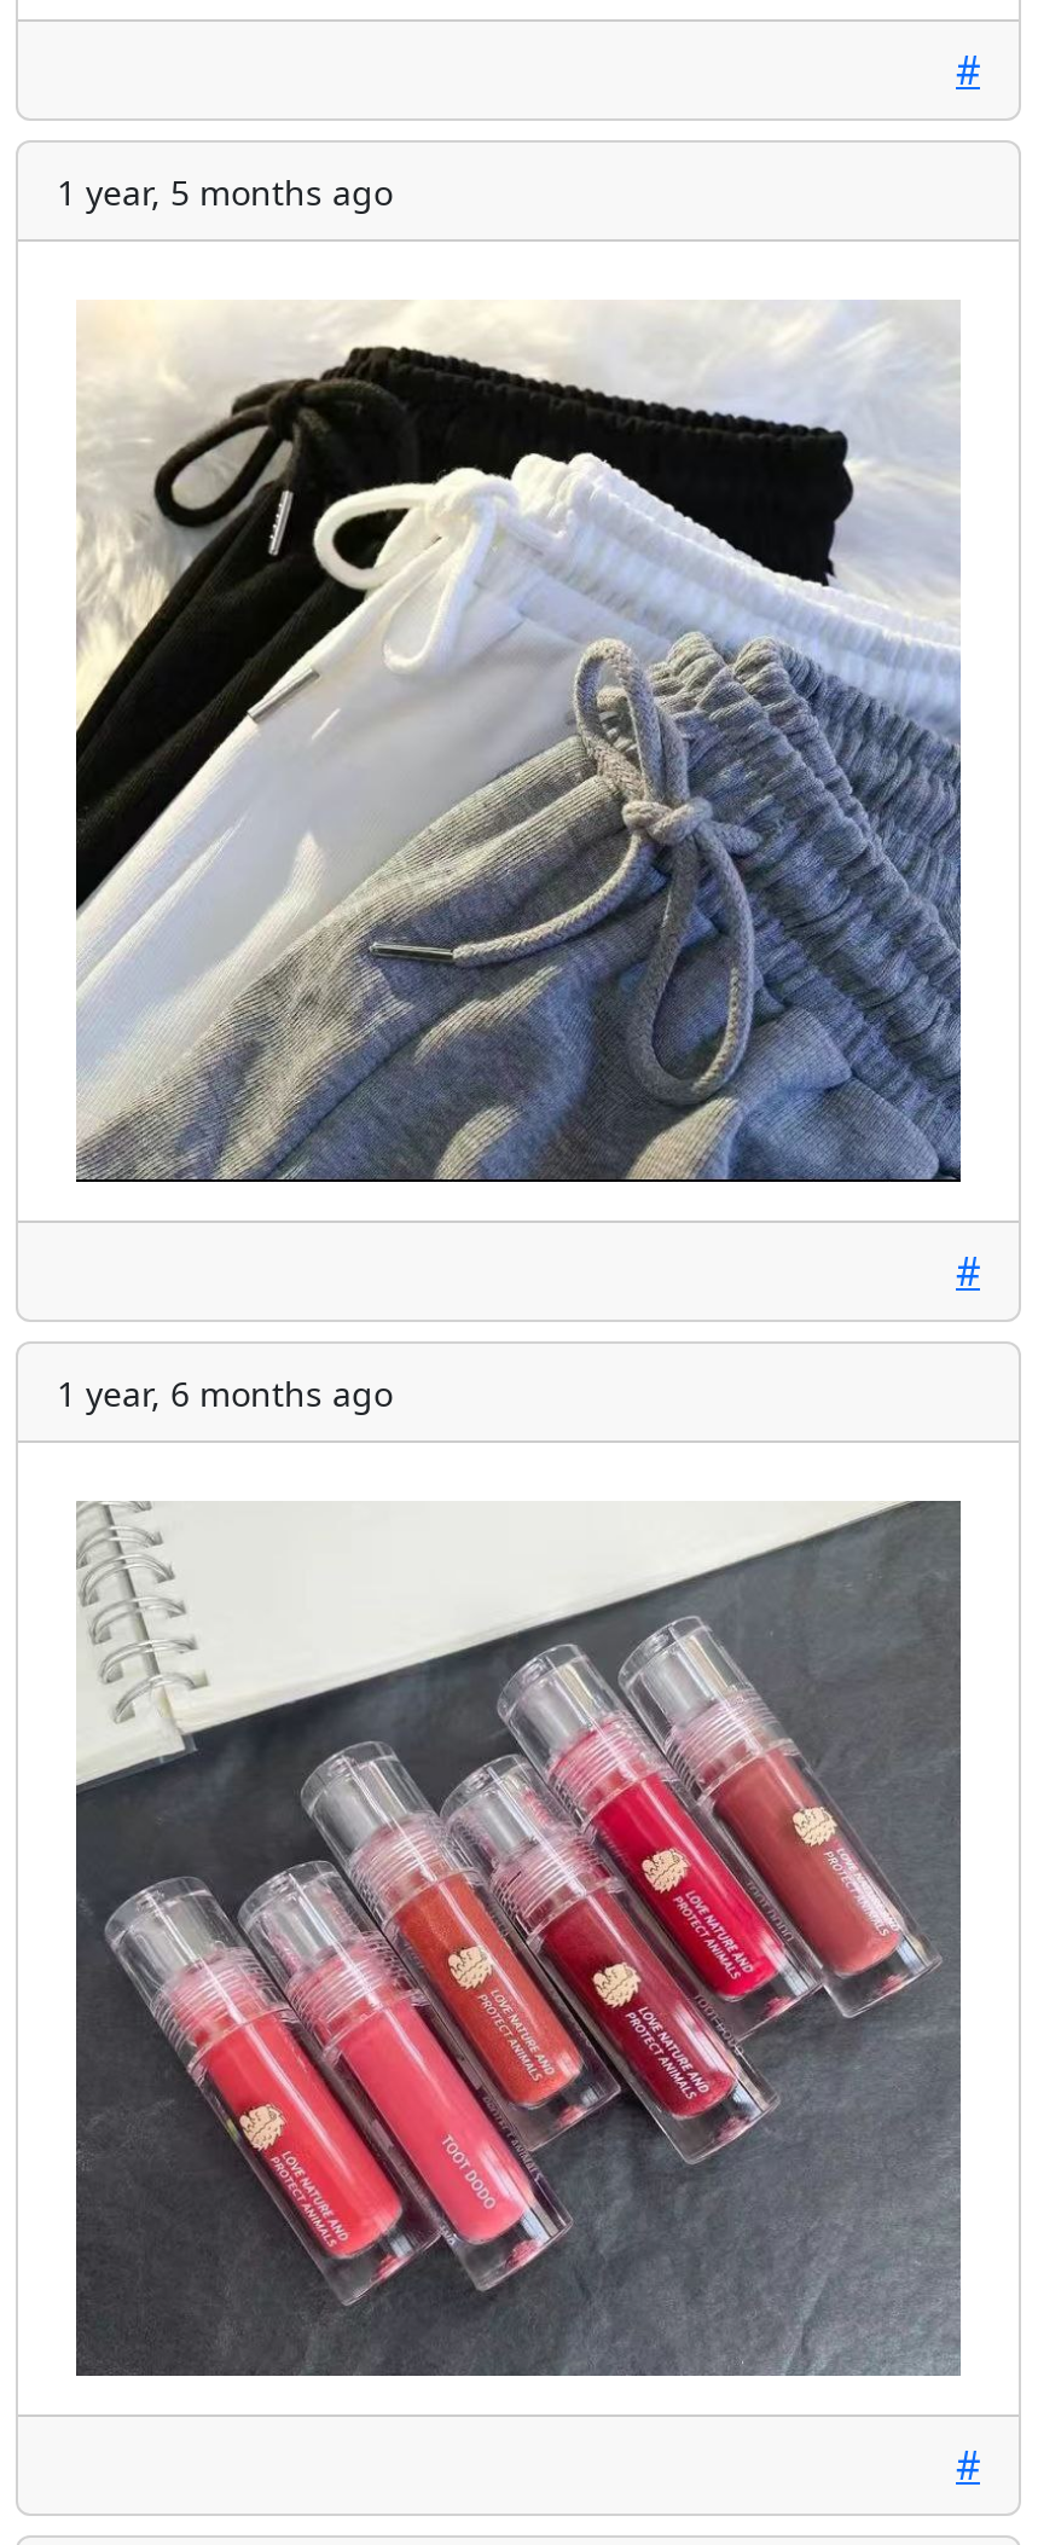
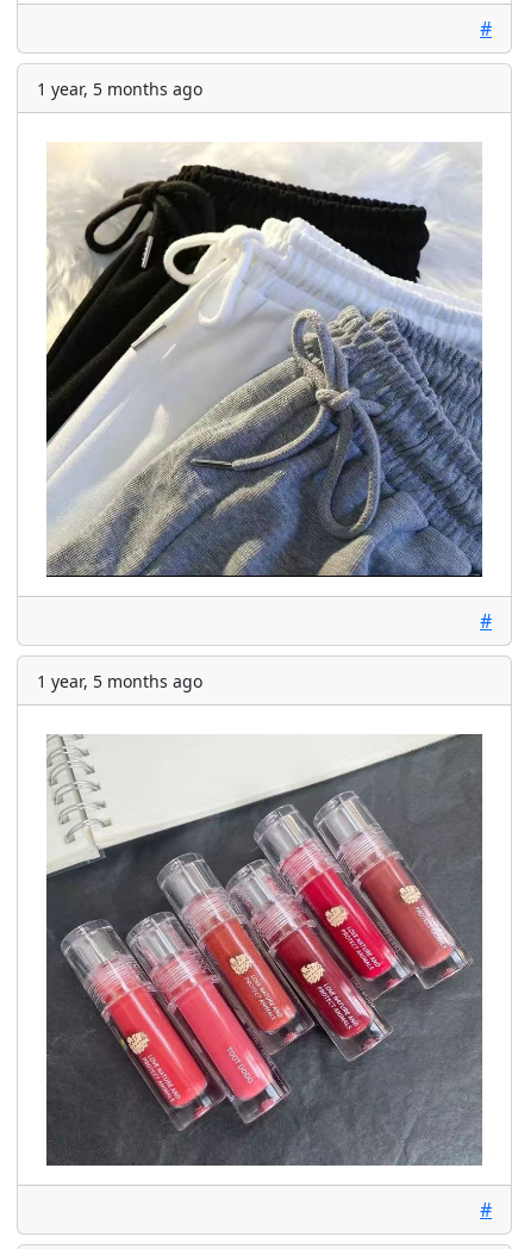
[57,1371,393,1417] 1 year, 6 months ago -> [37,670,202,693] 1 year, 5 months ago

